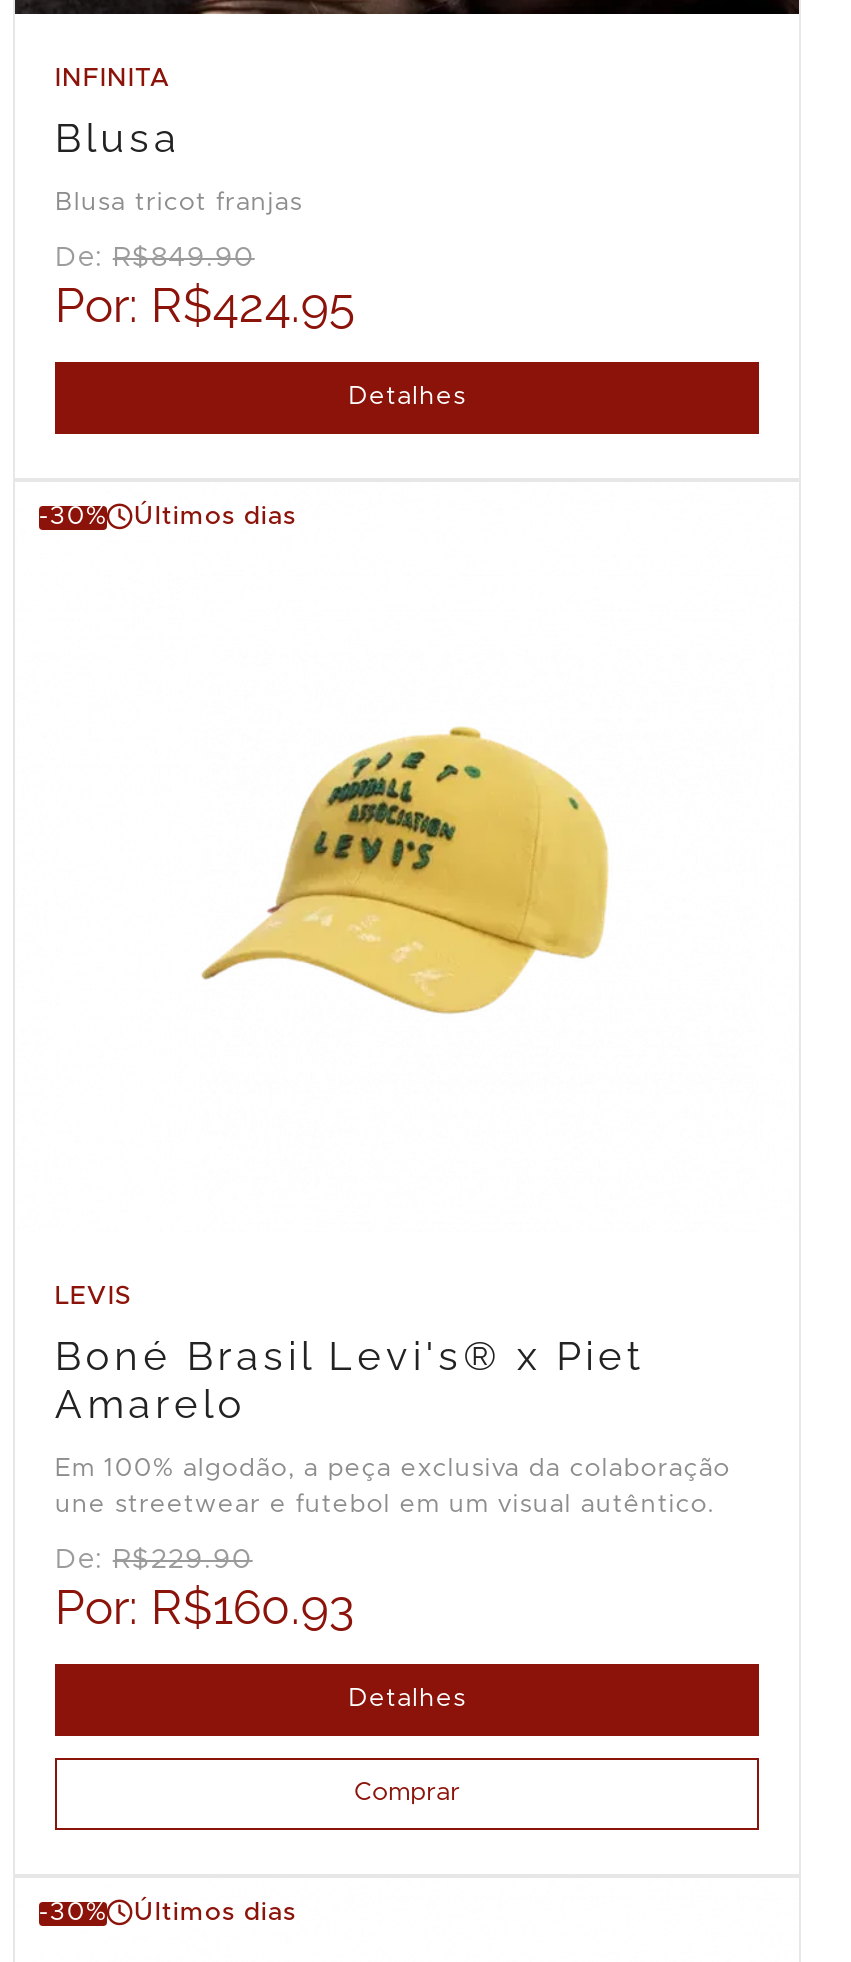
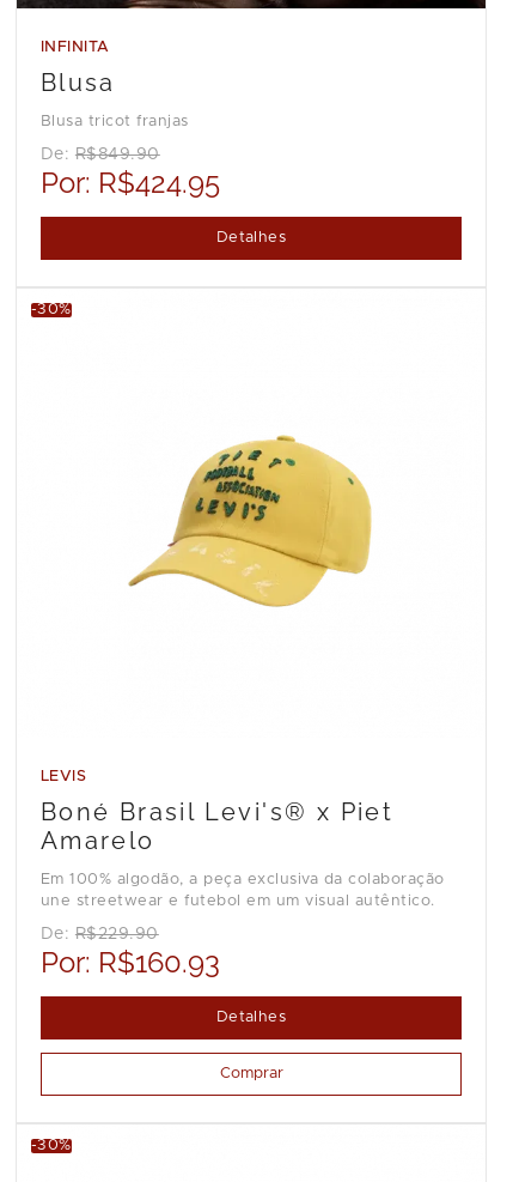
[134,504,296,530] Últimos dias -> none
[134,1900,296,1926] Últimos dias -> none

